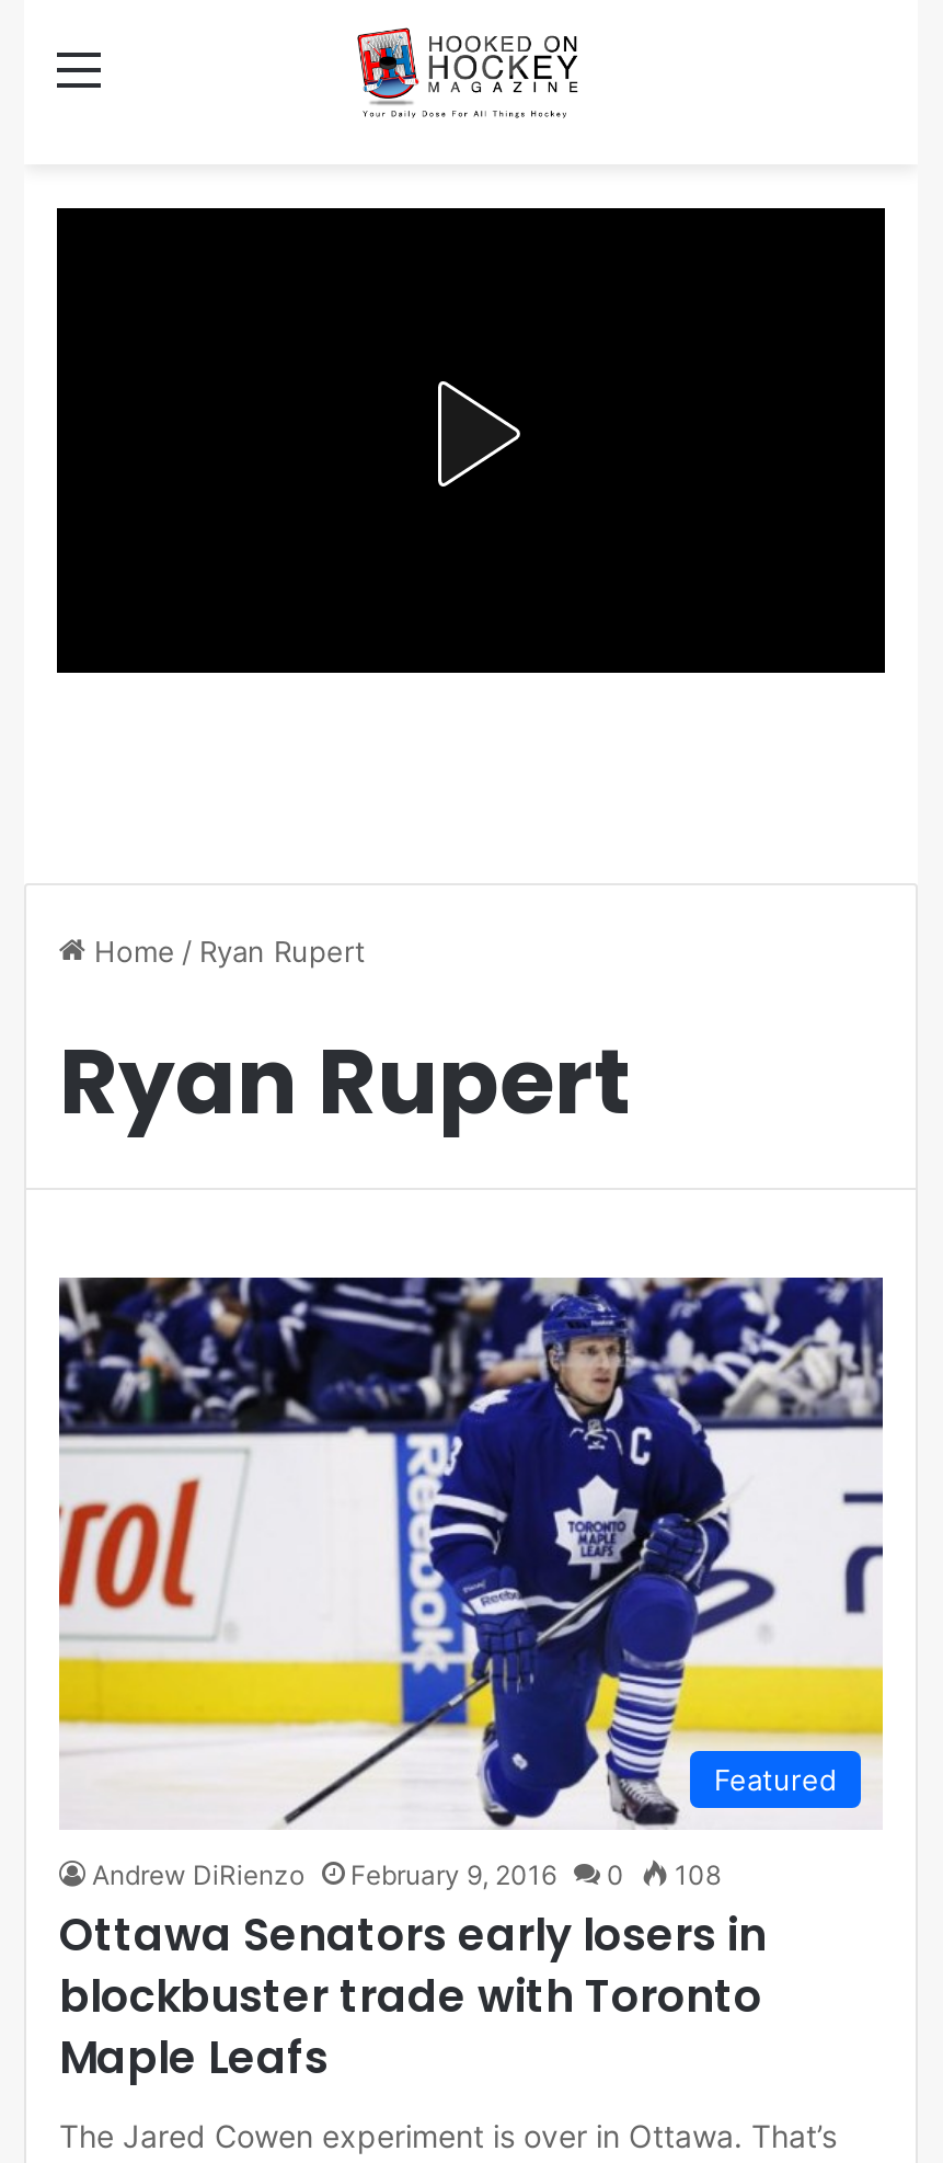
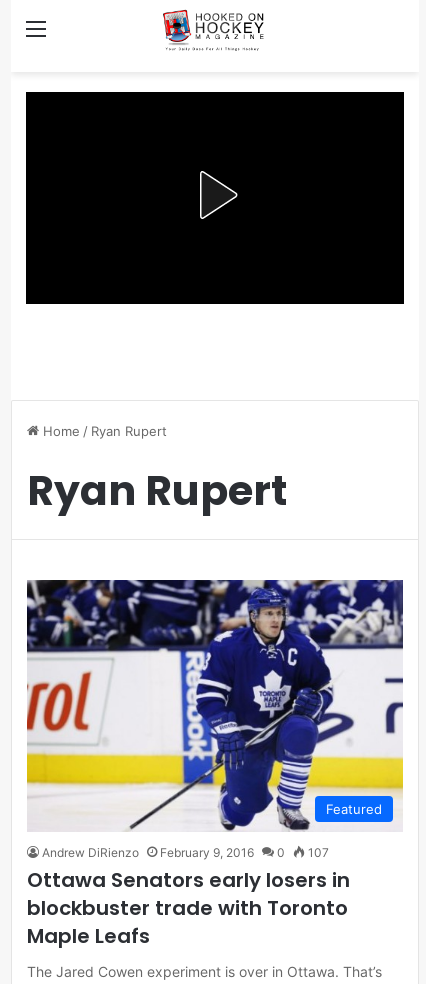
[92,1858,721,1891] Andrew DiRienzo February 9, 2016 0 108 -> [42,845,329,860] Andrew DiRienzo February 9, 2016 0 107

